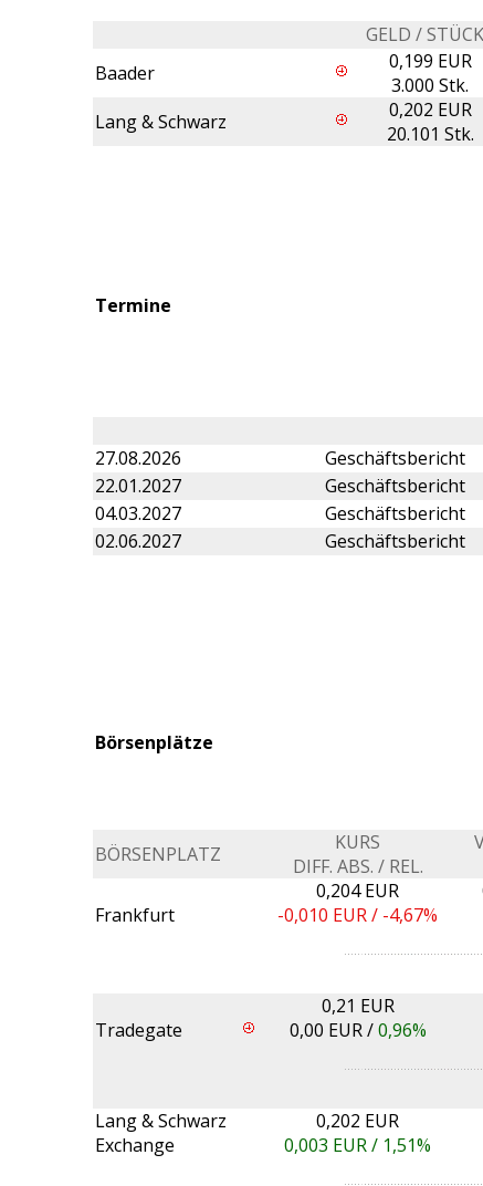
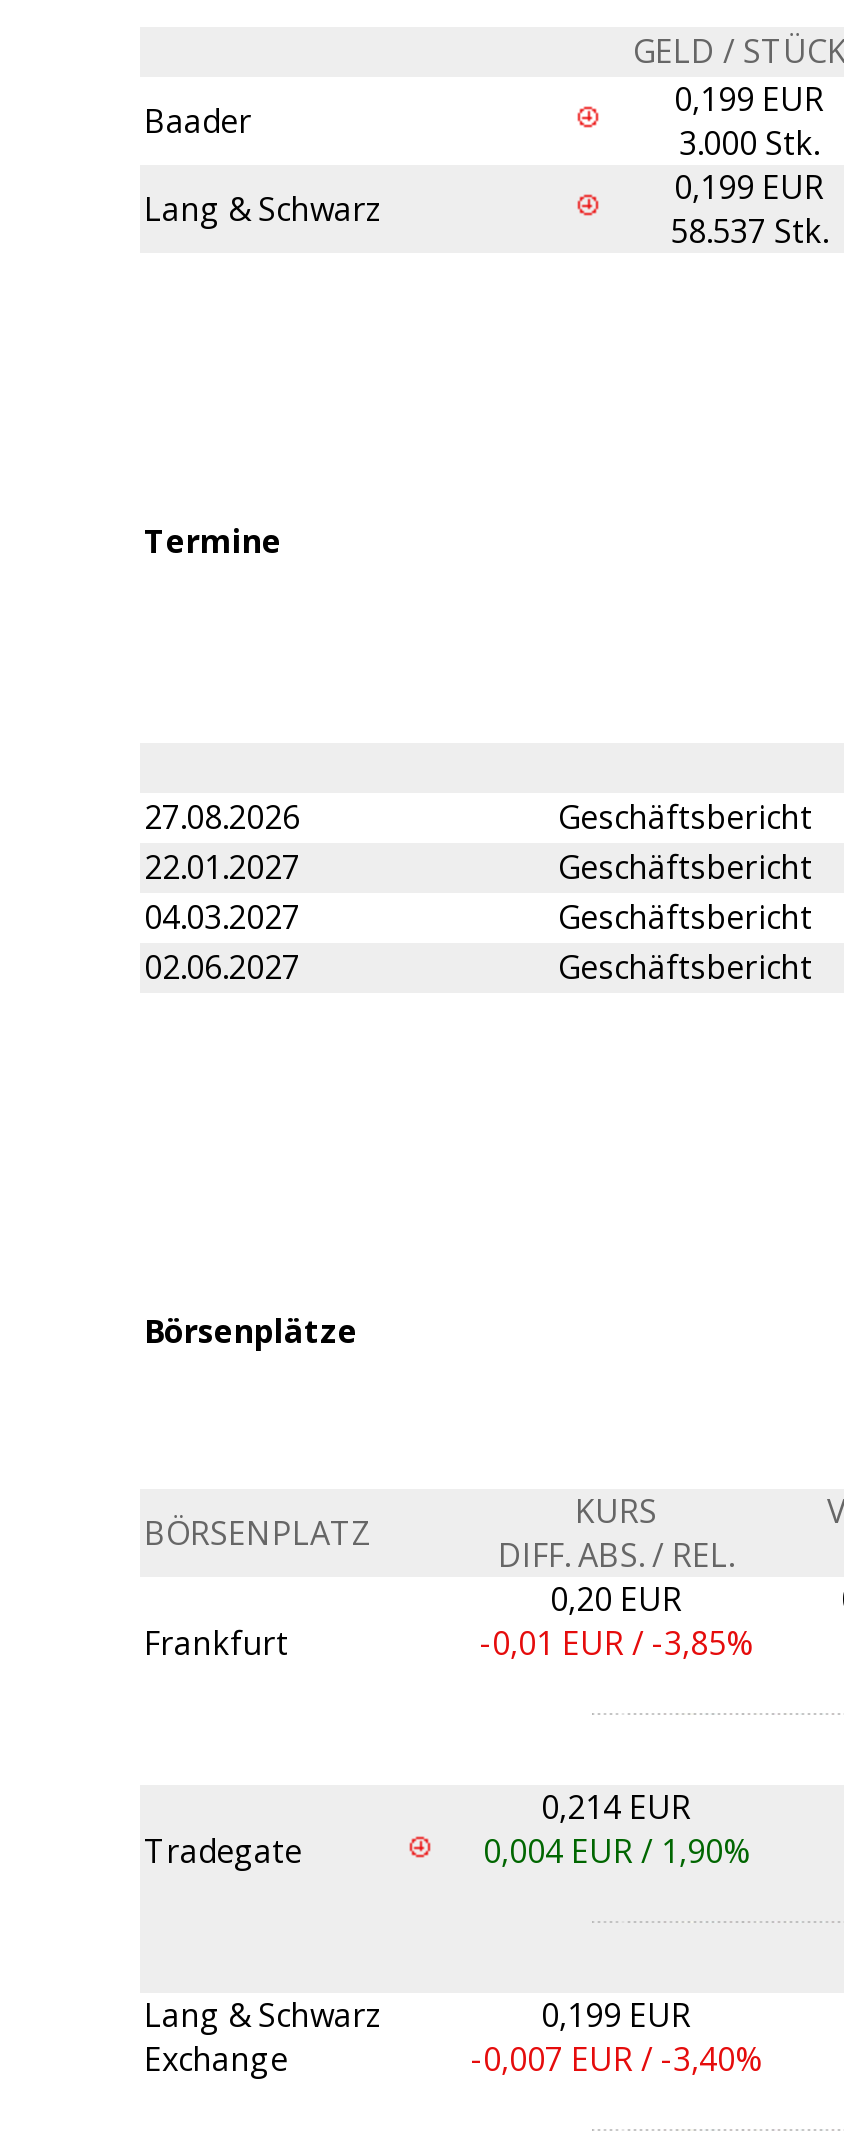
[389,97,472,122] 0,202 EUR -> [674,165,824,209] 0,199 EUR
[387,122,474,146] 20.101 Stk. -> [670,209,828,253] 58.537 Stk.
[317,878,400,903] 0,204 EUR -> [550,1577,682,1621] 0,20 EUR
[278,903,438,927] -0,010 EUR / -4,67% -> [480,1621,752,1665] -0,01 EUR / -3,85%
[322,993,395,1018] 0,21 EUR -> [541,1785,691,1829] 0,214 EUR
[290,1018,427,1042] 0,00 EUR / 0,96% -> [483,1829,749,1873] 0,004 EUR / 1,90%
[317,1109,400,1133] 0,202 EUR -> [541,1993,691,2037] 0,199 EUR
[285,1133,432,1157] 0,003 EUR / 1,51% -> [471,2037,761,2081] -0,007 EUR / -3,40%

